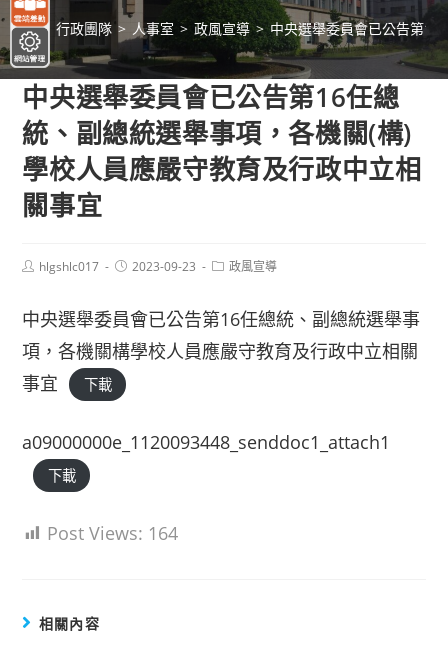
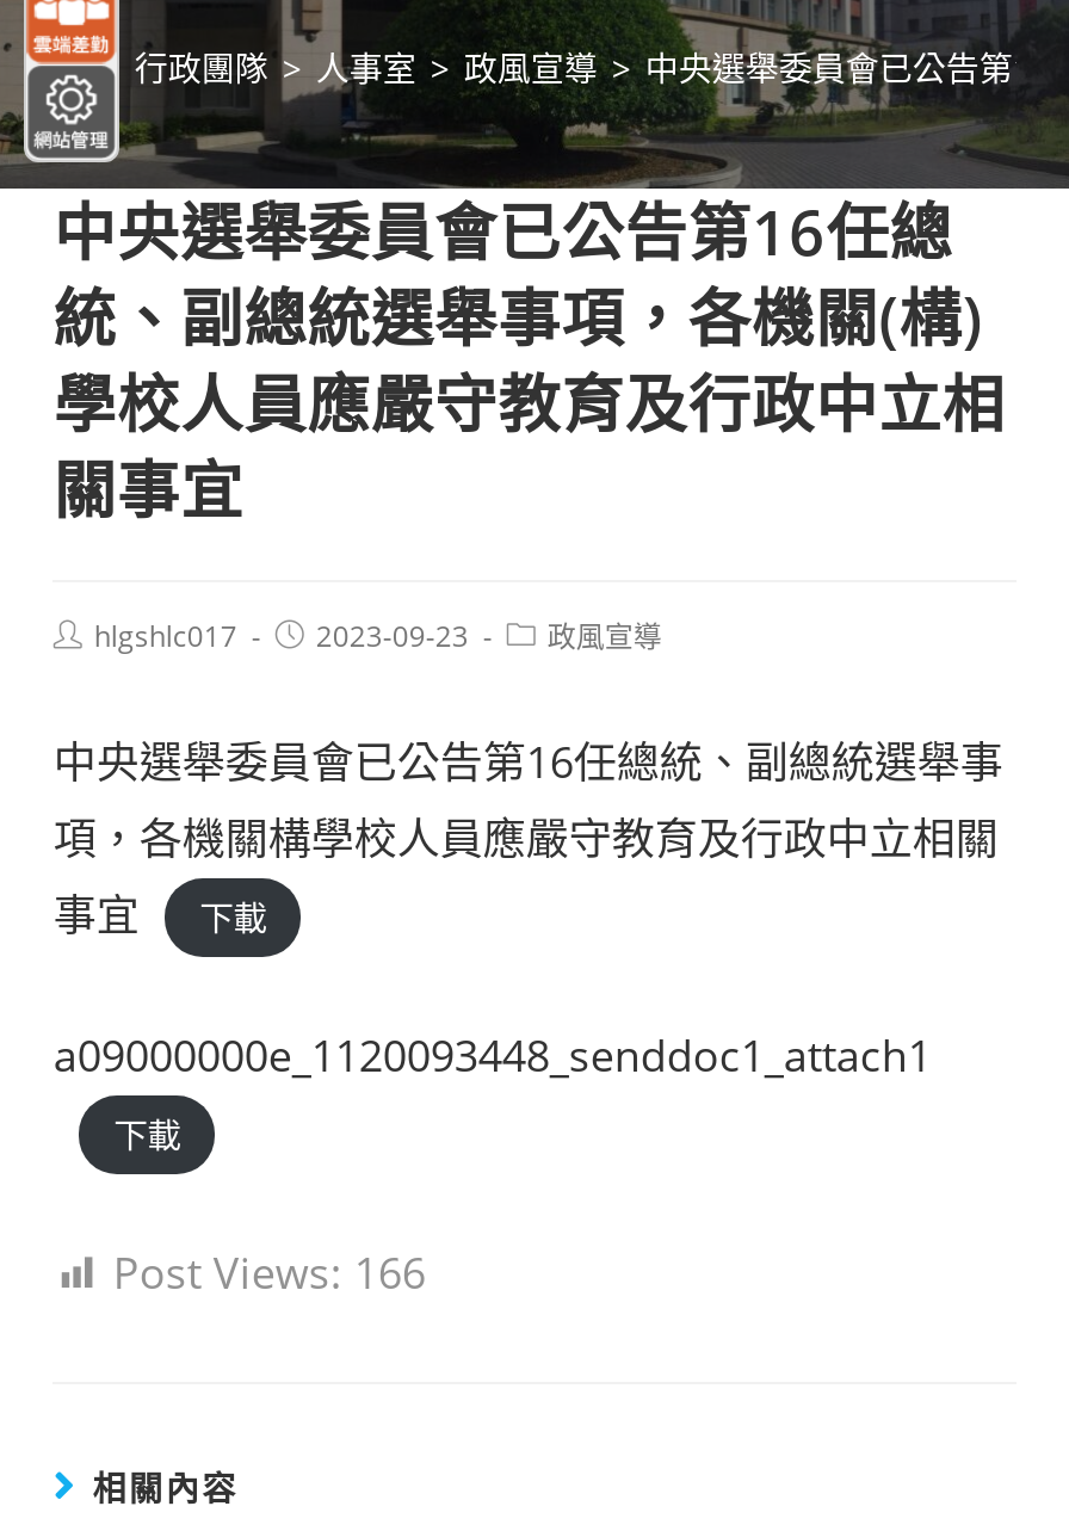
[47,521,178,545] Post Views: 164 -> [113,1243,426,1301] Post Views: 166

